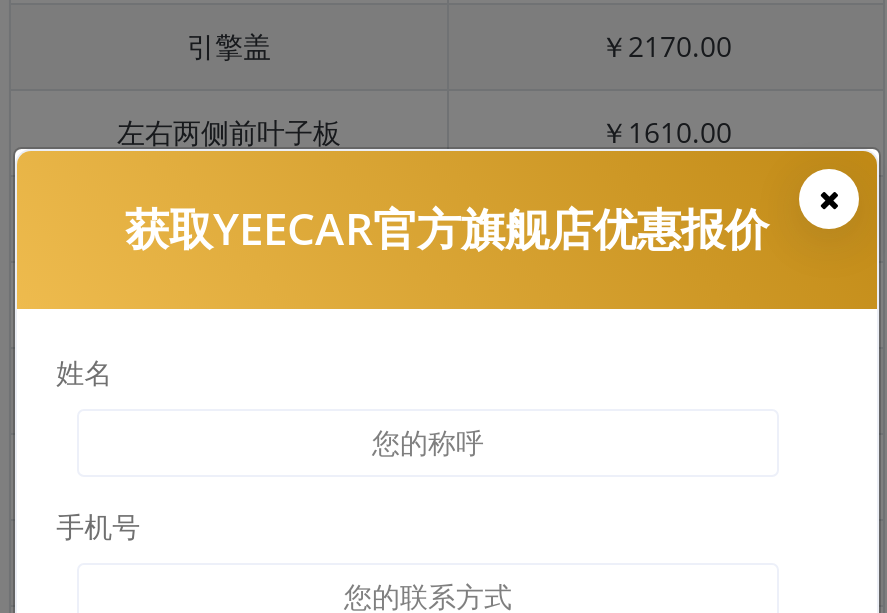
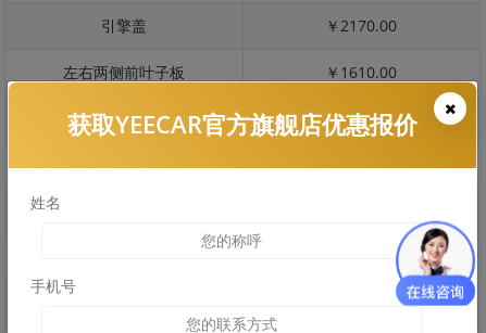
none -> [395,220,476,307] [image]

